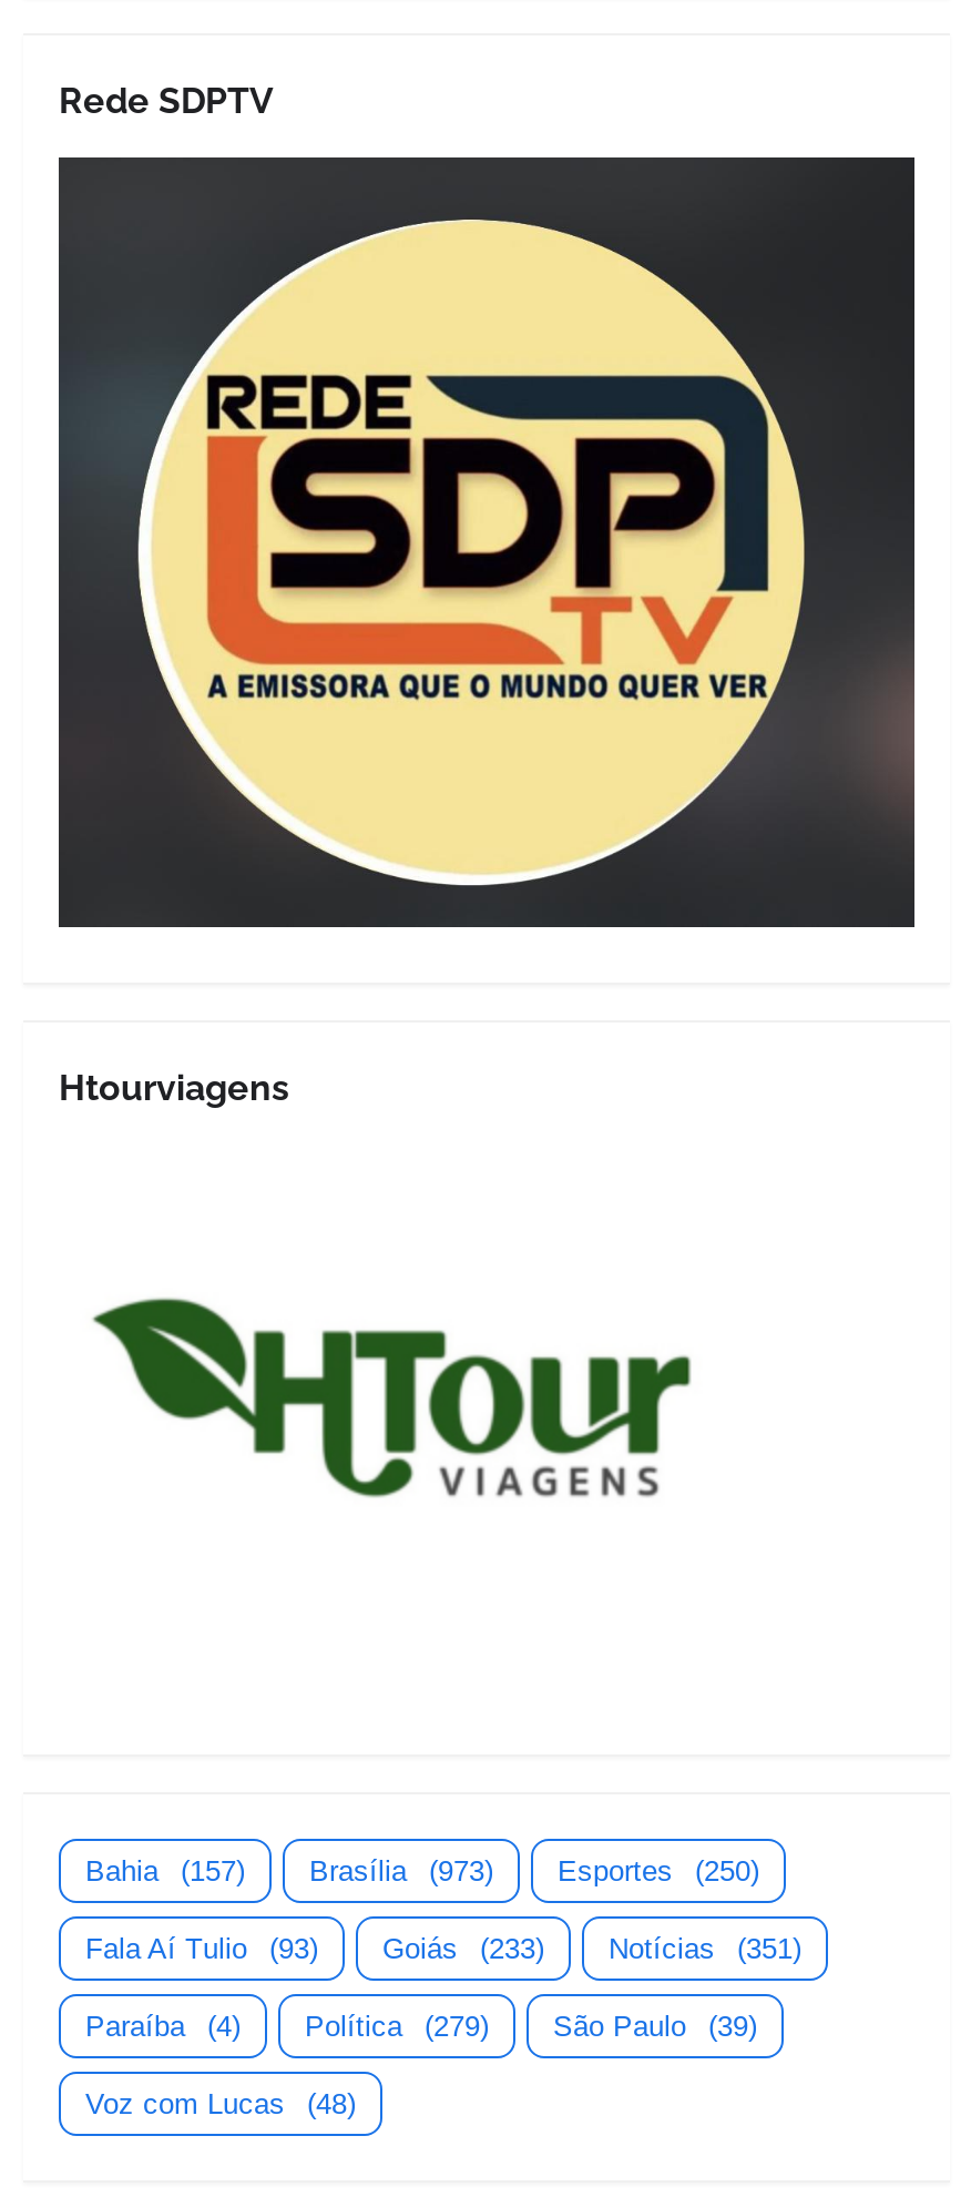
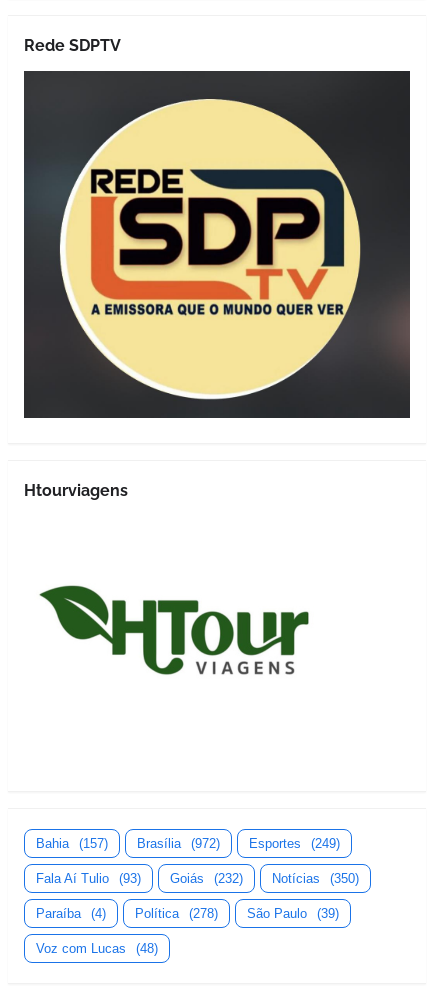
[429,1855,493,1888] (973) -> [191,836,220,851] (972)
[695,1855,759,1888] (250) -> [311,836,340,851] (249)
[480,1933,544,1966] (233) -> [214,871,243,886] (232)
[737,1933,801,1966] (351) -> [330,871,359,886] (350)
[85,2010,757,2044] Paraíba (4) Política (279) São Paulo (39) -> [36,906,339,921] Paraíba (4) Política (278) São Paulo (39)

